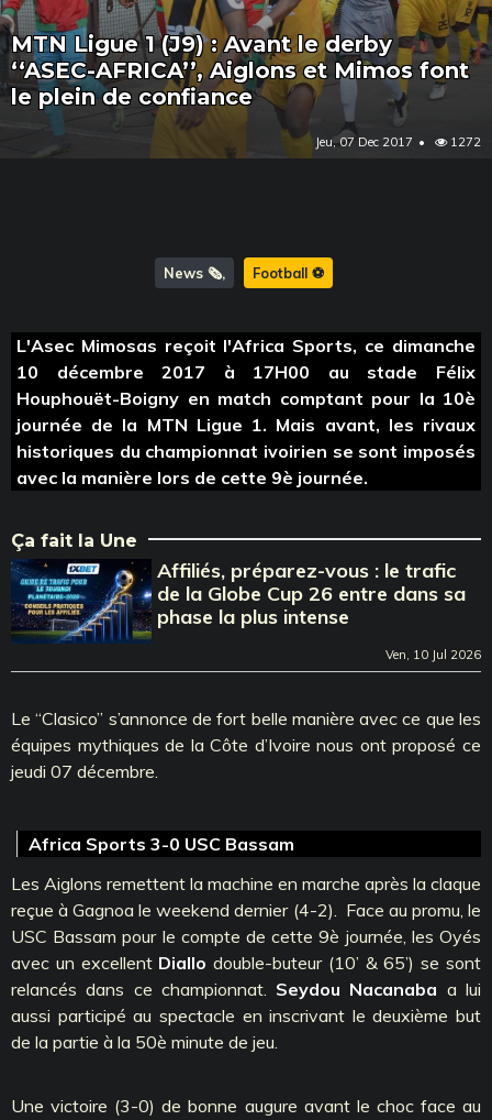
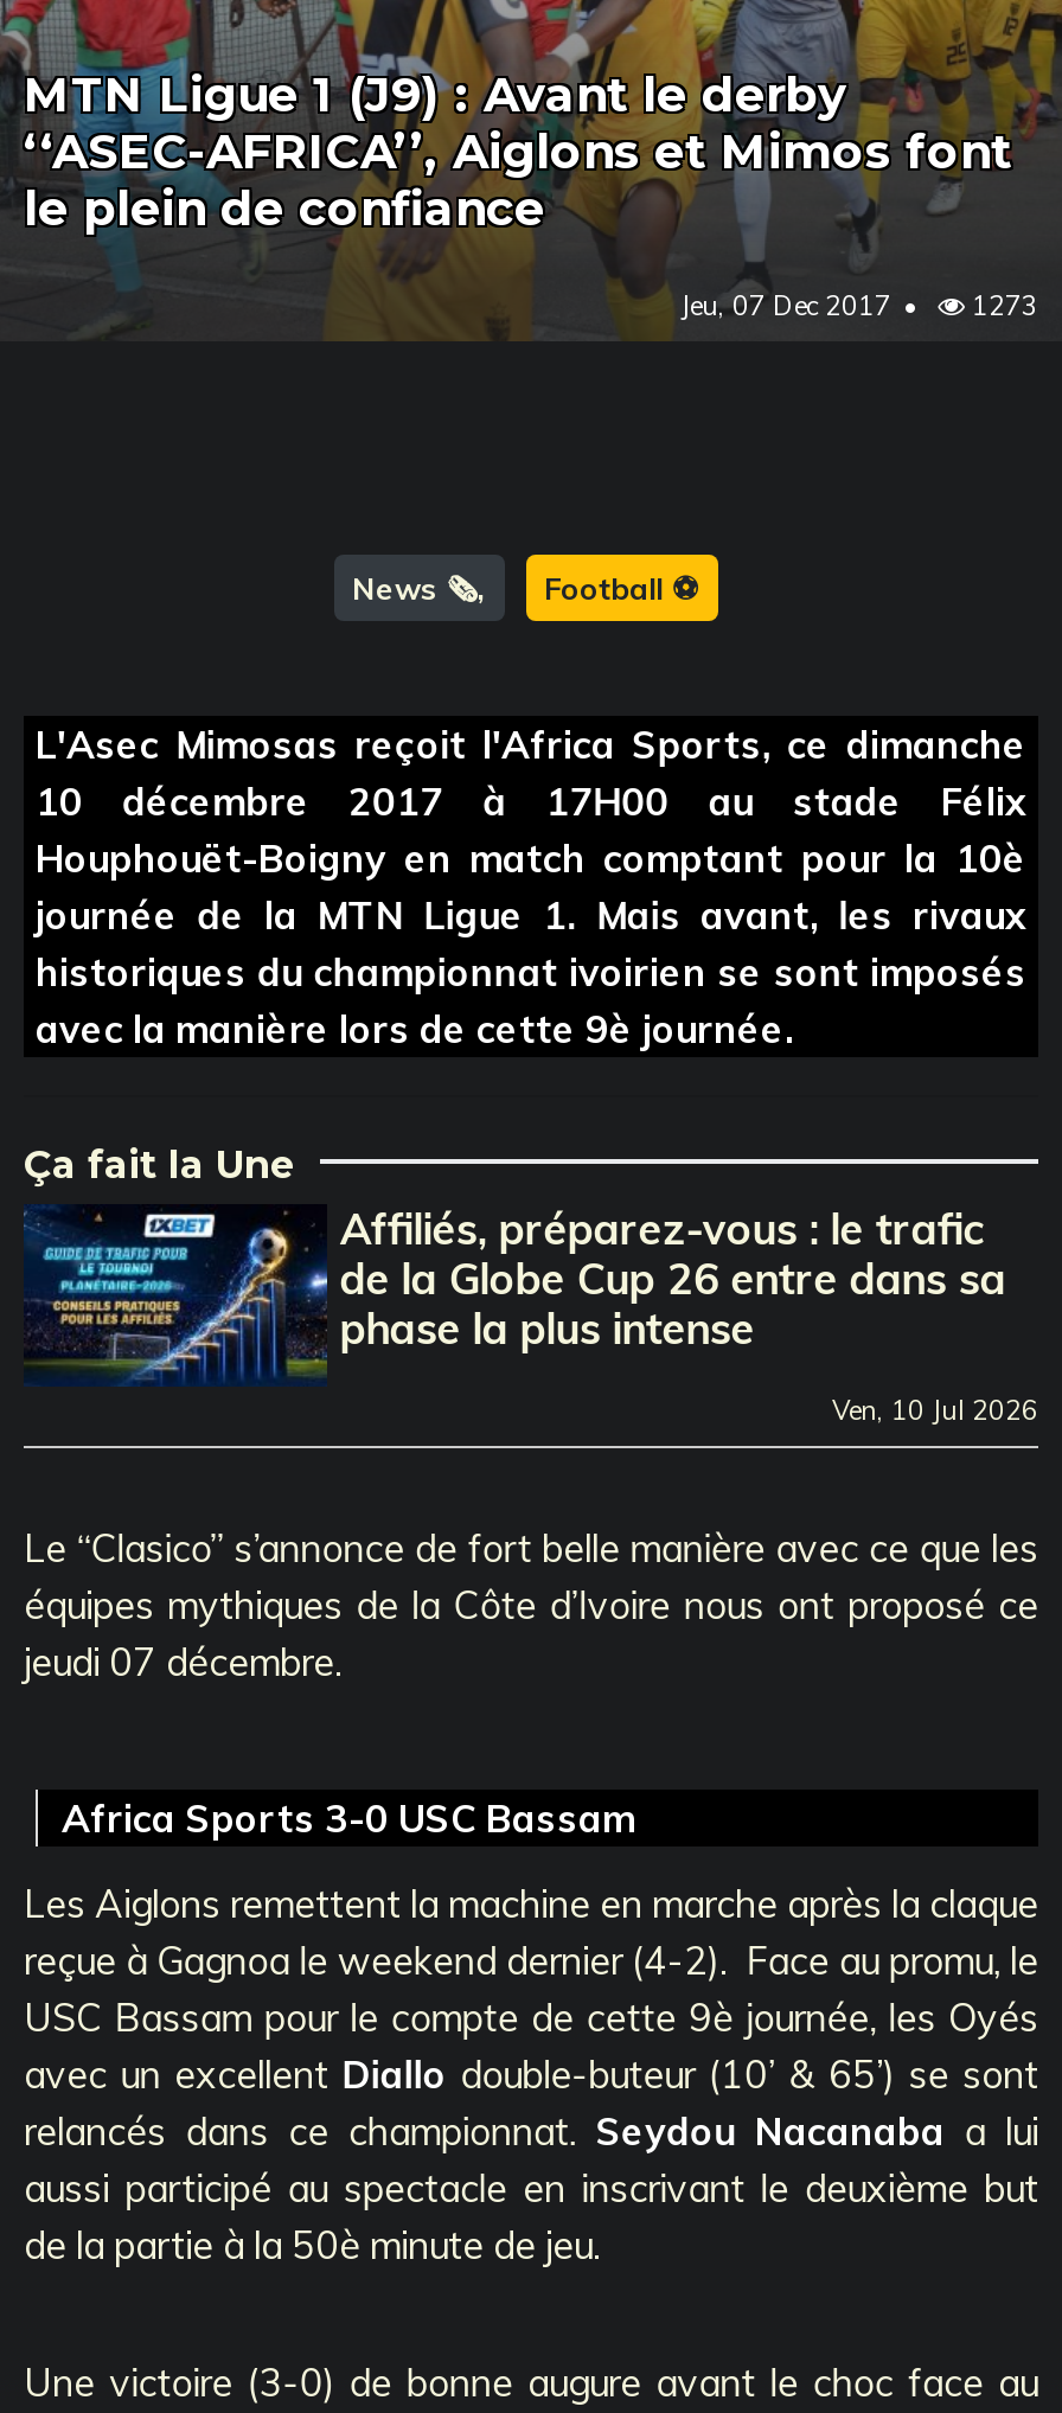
[447,134,481,149] 1272 -> [965,289,1038,322] 1273

